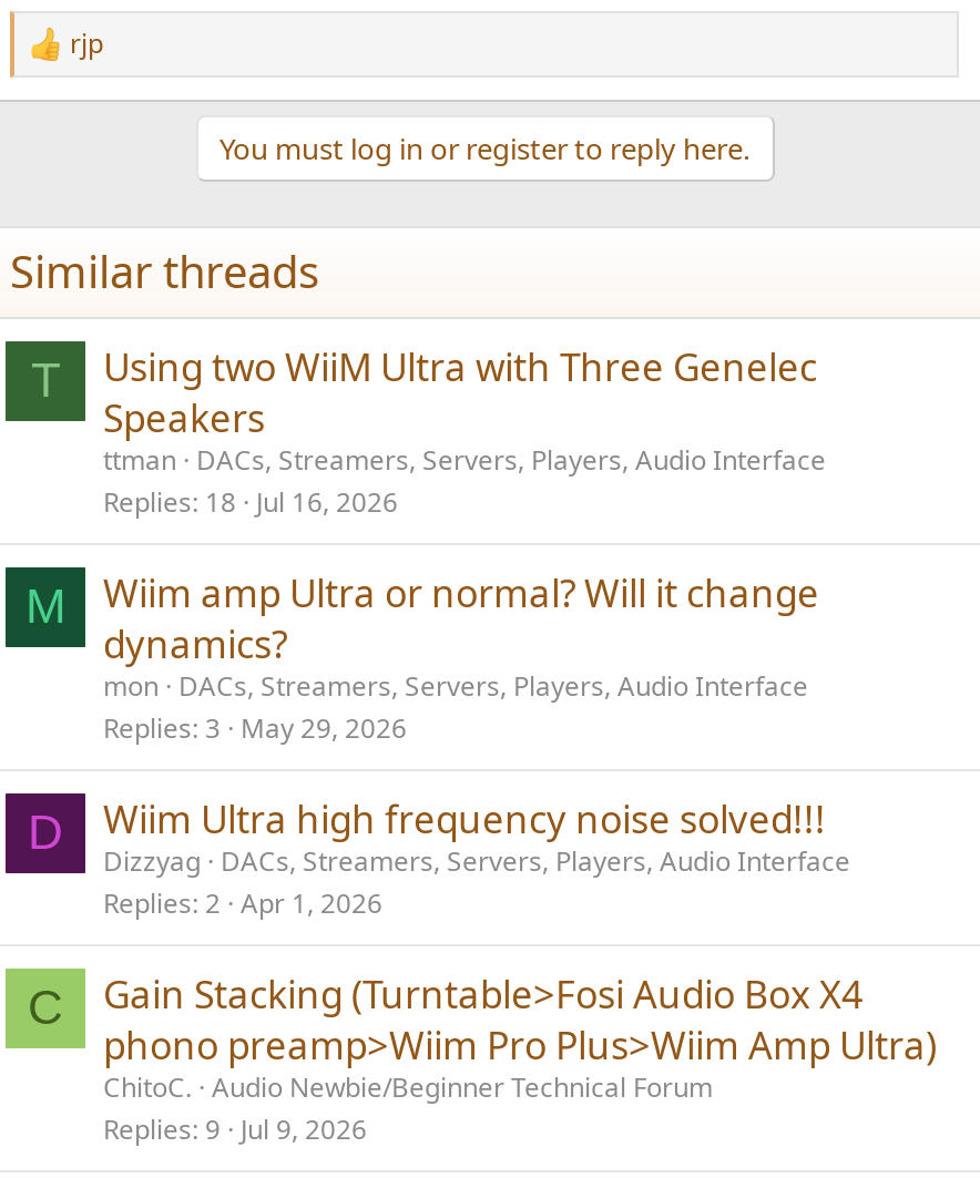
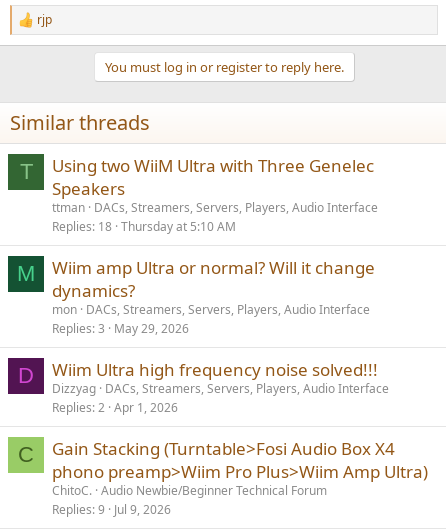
[103,482,398,520] Replies 18 Jul 16, 2026 -> [52,217,236,234] Replies 18 Thursday at 5:10 AM

